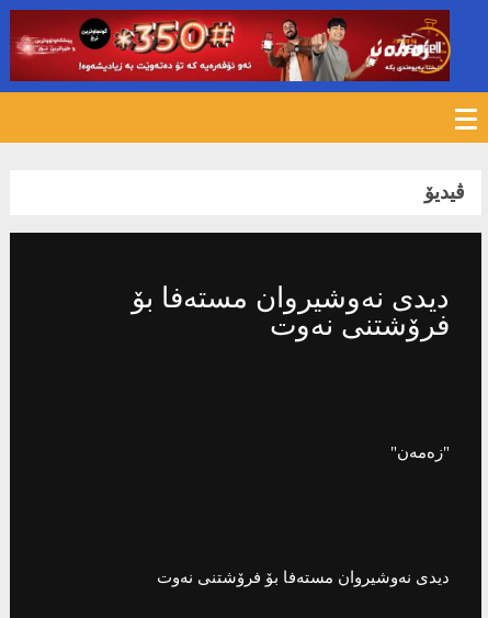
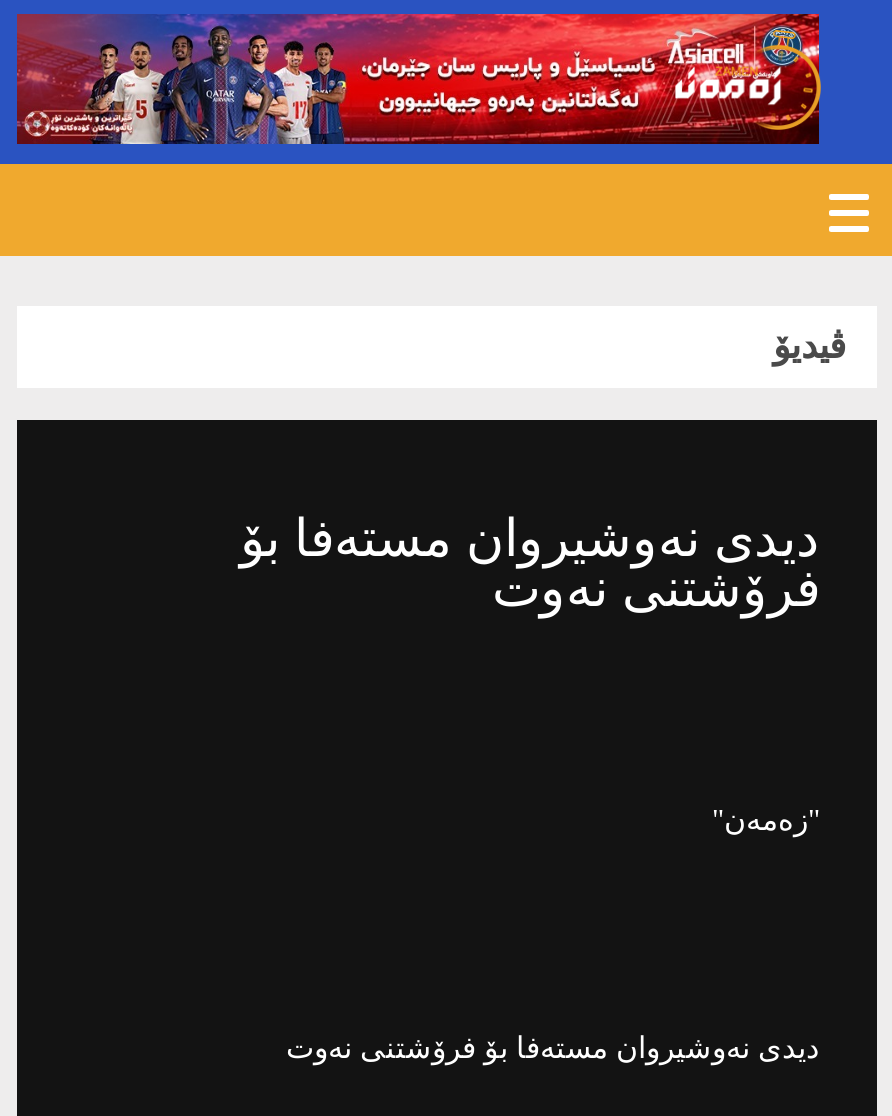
[10,9,451,82] [image] -> [17,12,821,146] [image]

